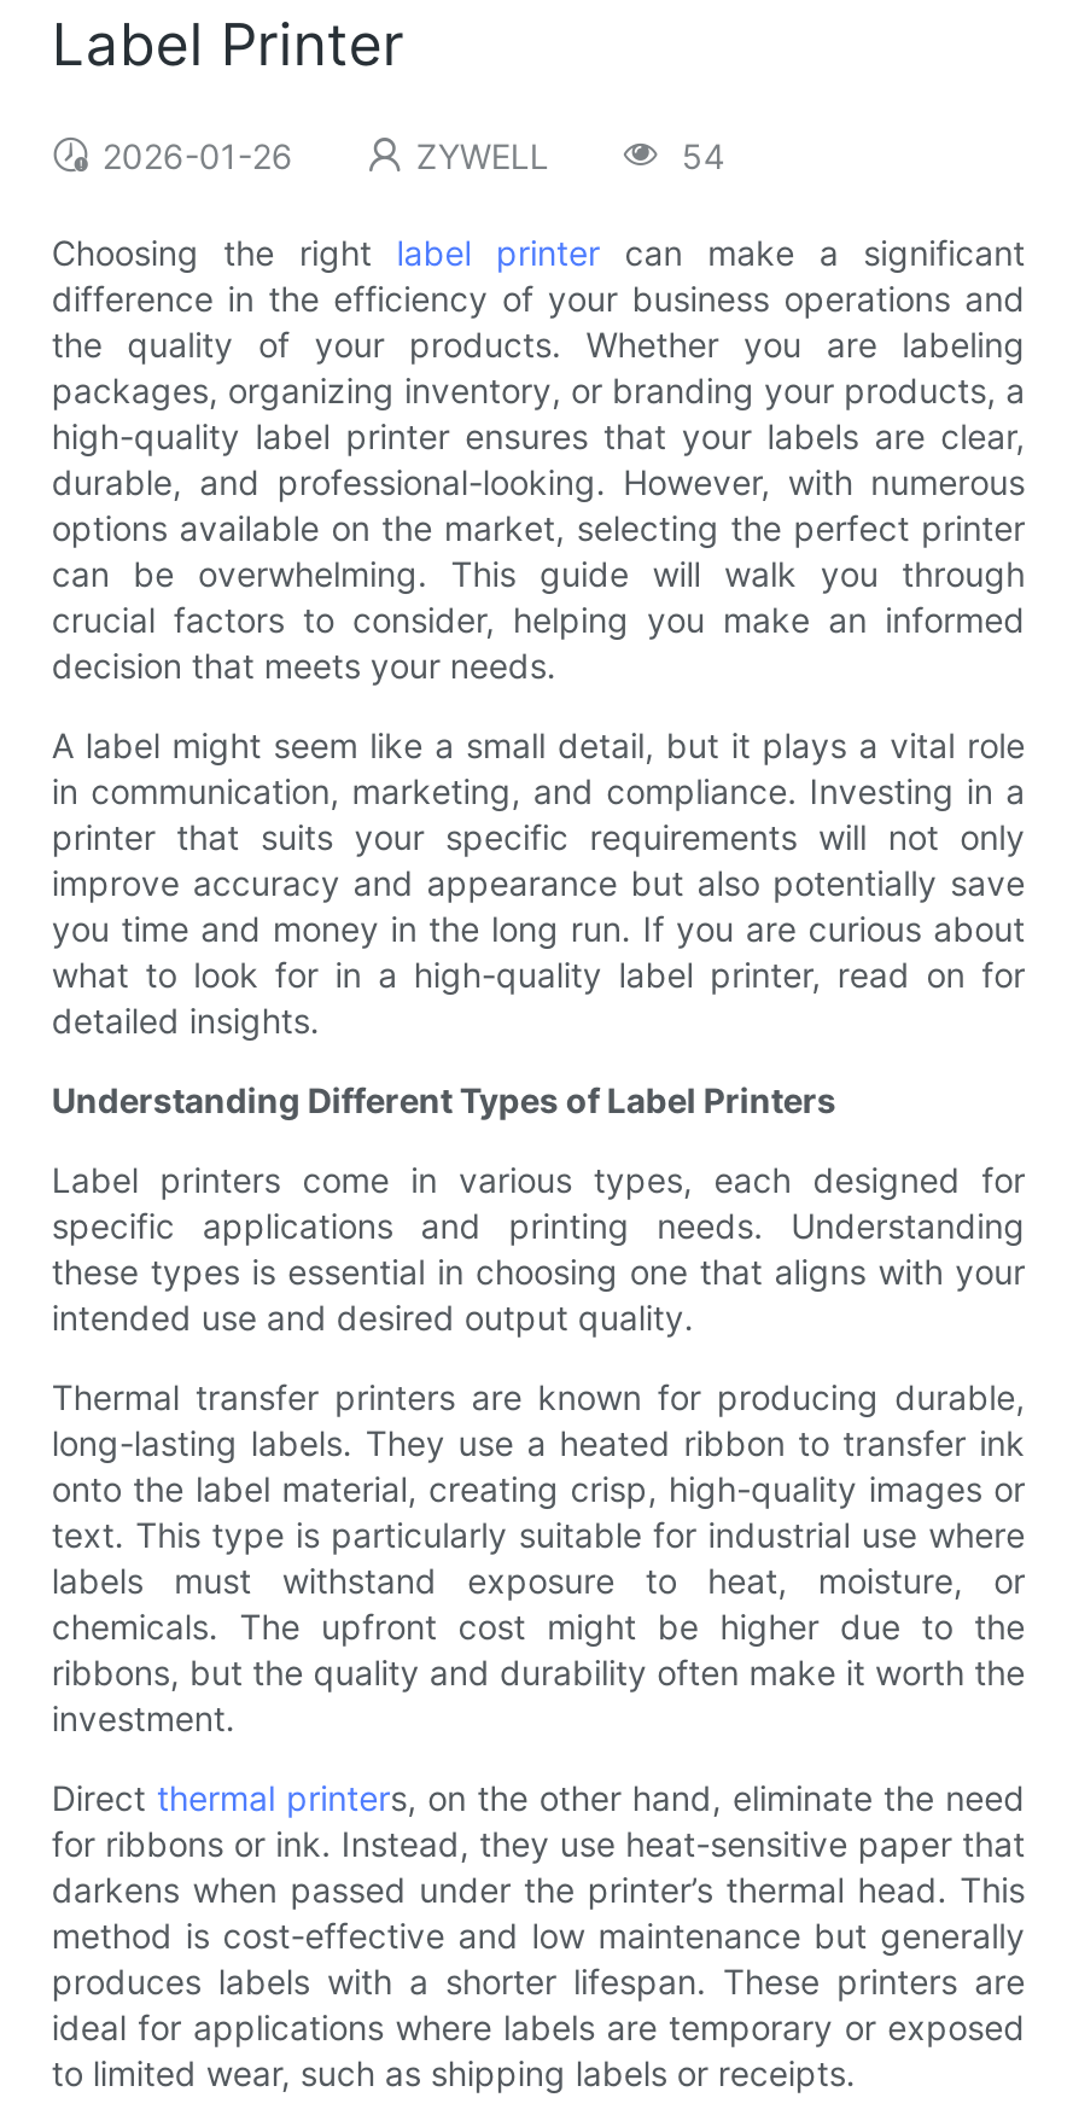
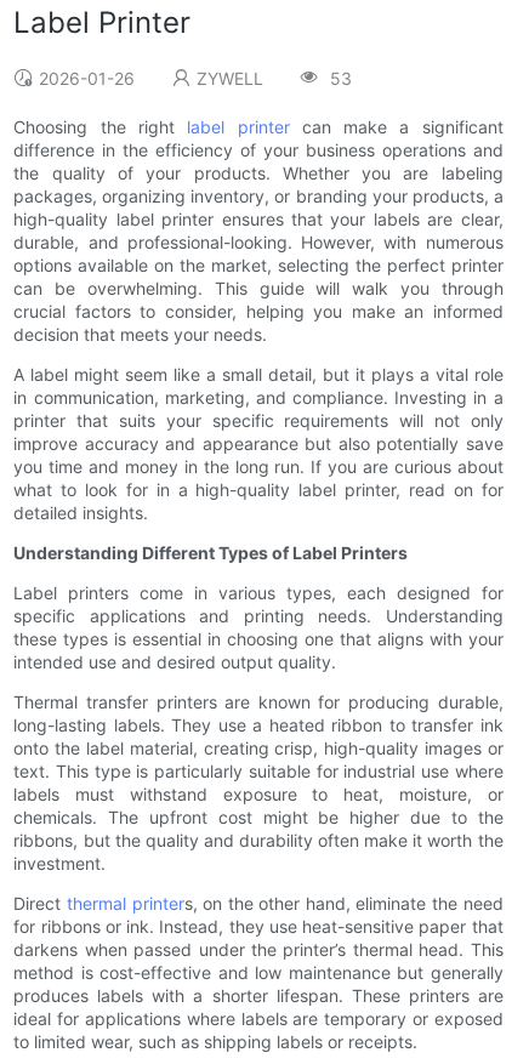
[682,136,725,177] 54 -> [331,68,352,89] 53

